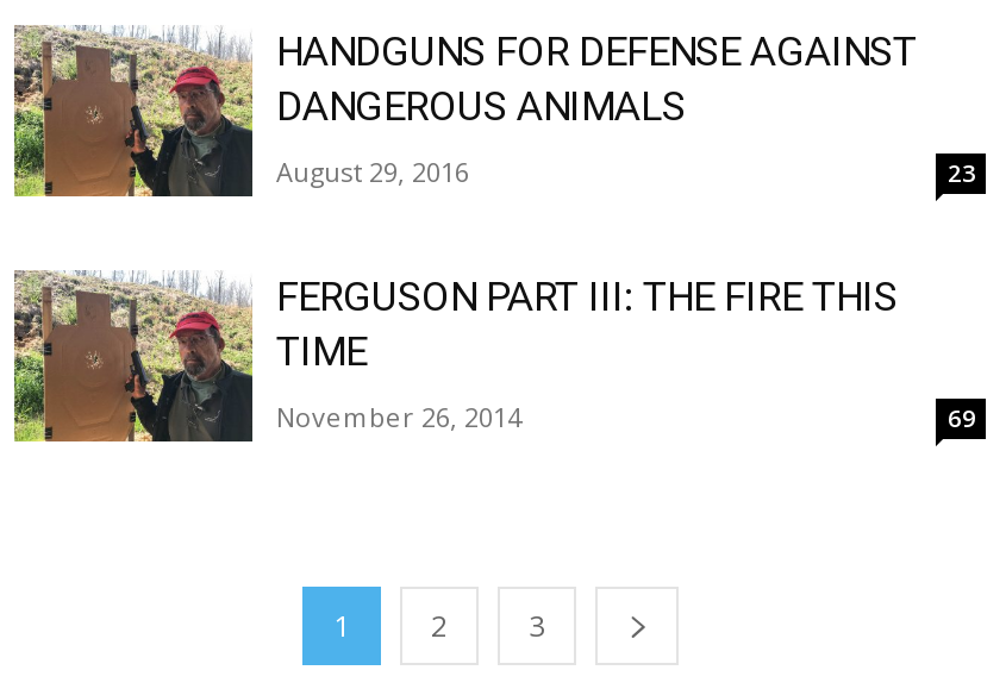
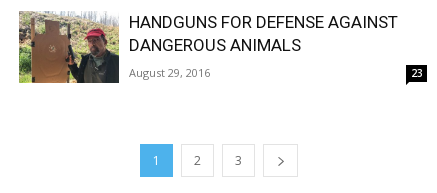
[276,272,976,433] FERGUSON PART III: THE FIRE THIS | TIME | November 26, 2014 | 69 -> none

